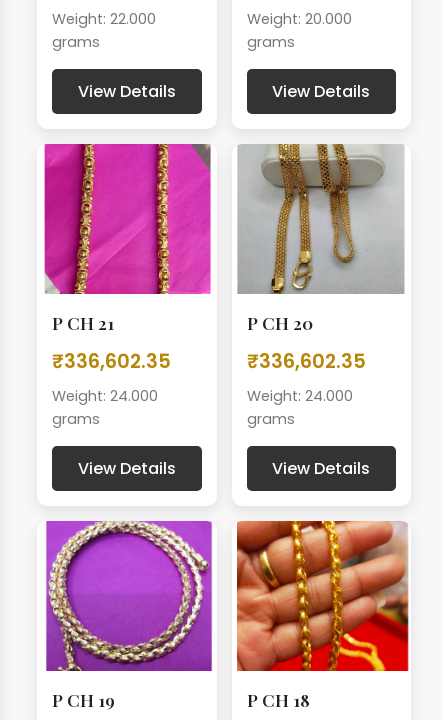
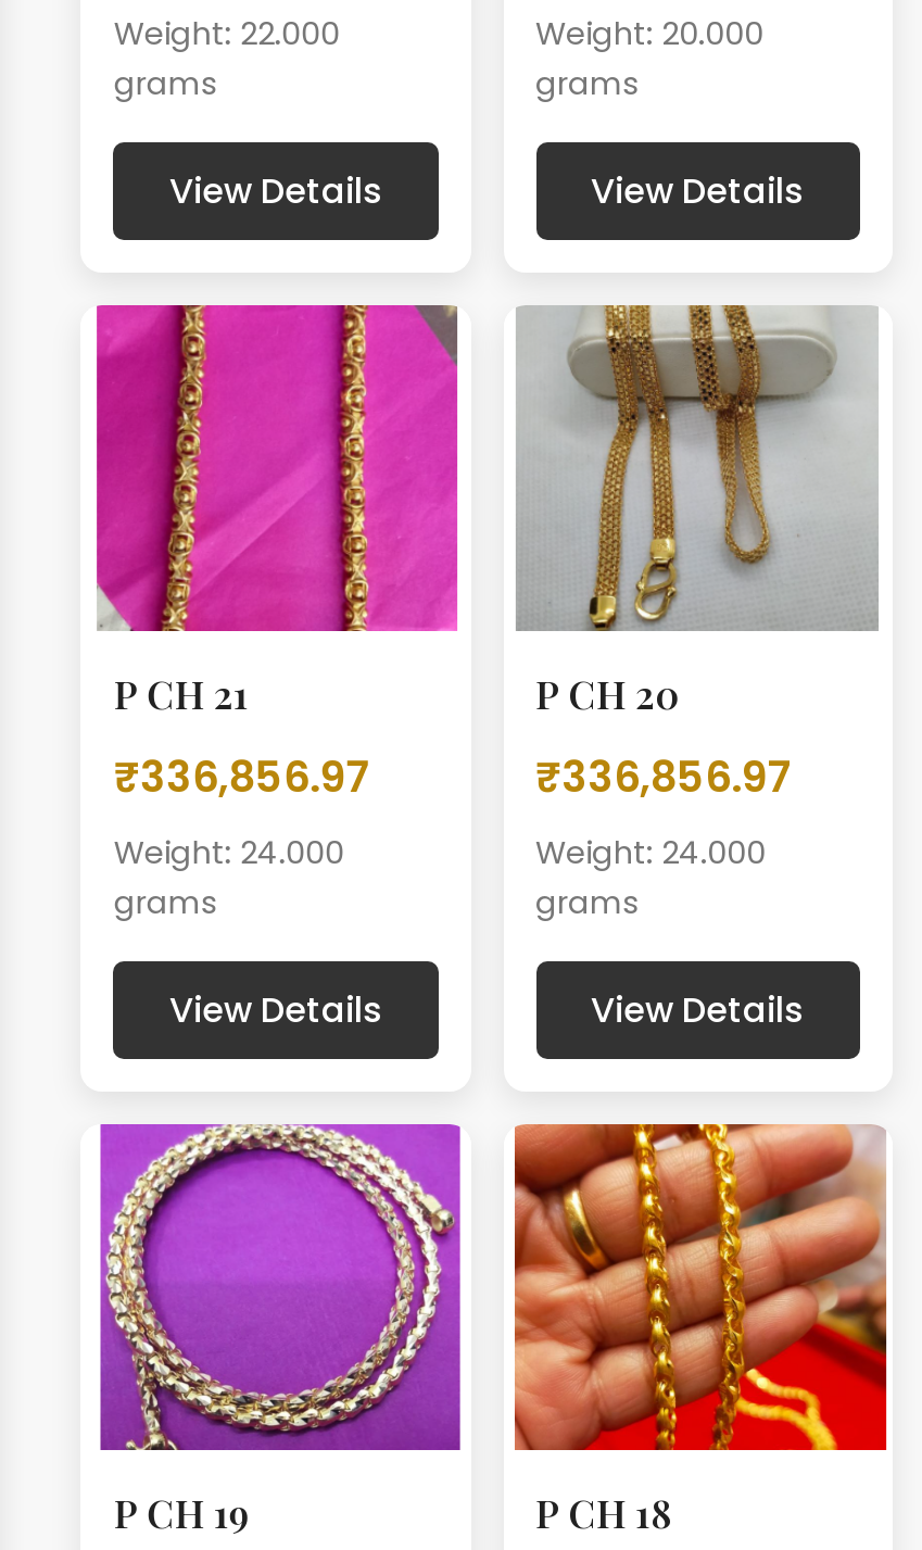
[52,348,171,375] ₹336,602.35 -> [114,748,370,807] ₹336,856.97
[246,348,365,375] ₹336,602.35 -> [535,748,792,807] ₹336,856.97

